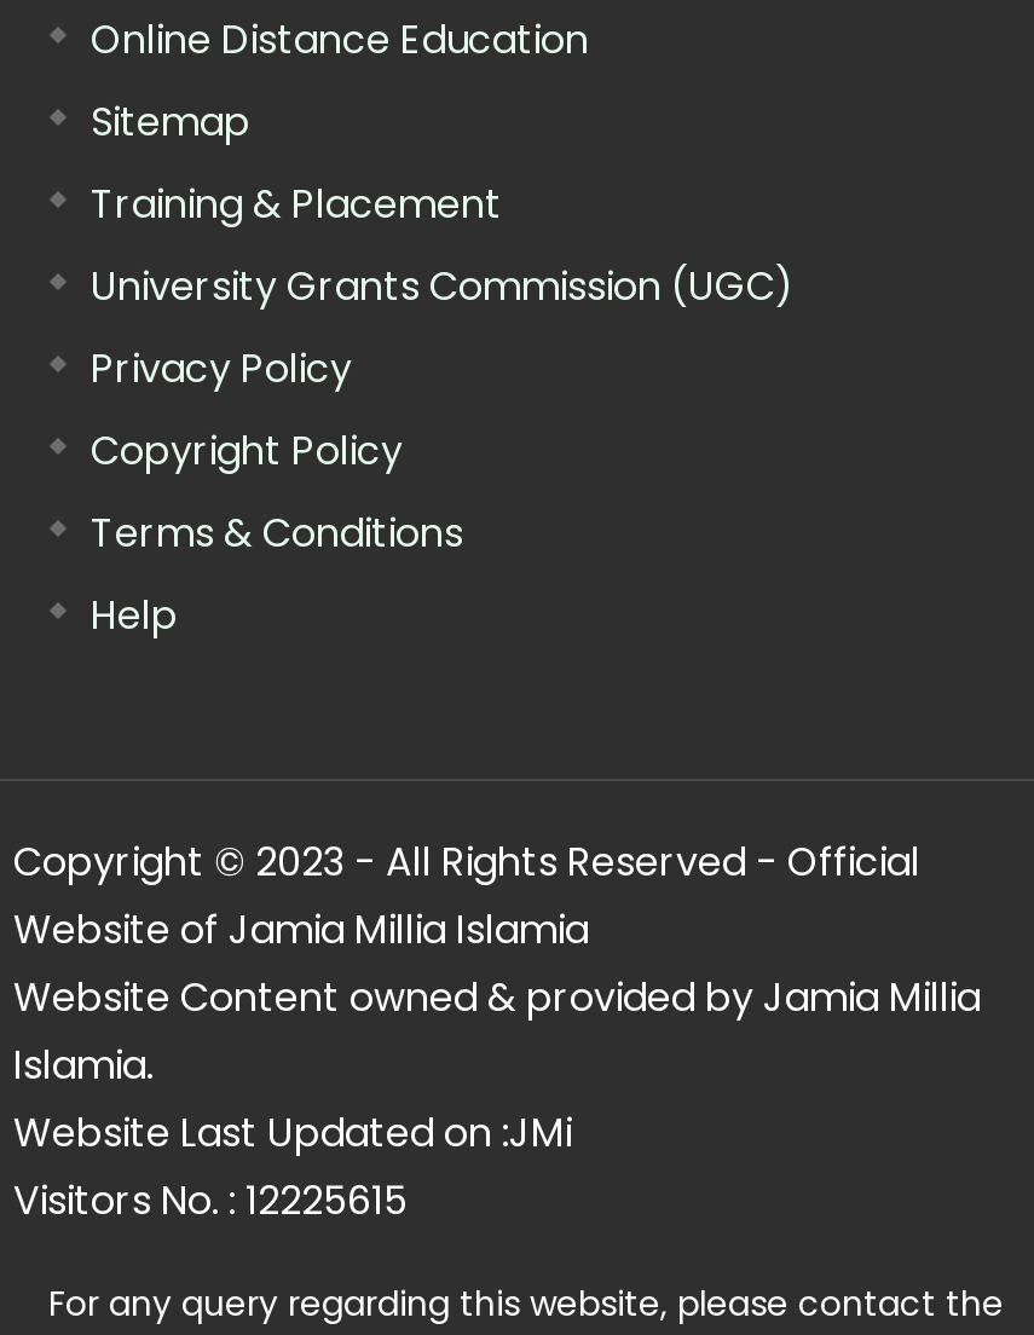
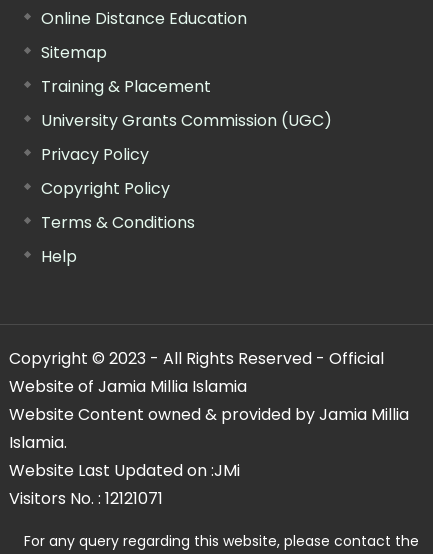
[13,1172,408,1228] Visitors No. : 12225615 -> [9,487,163,510] Visitors No. : 12121071

